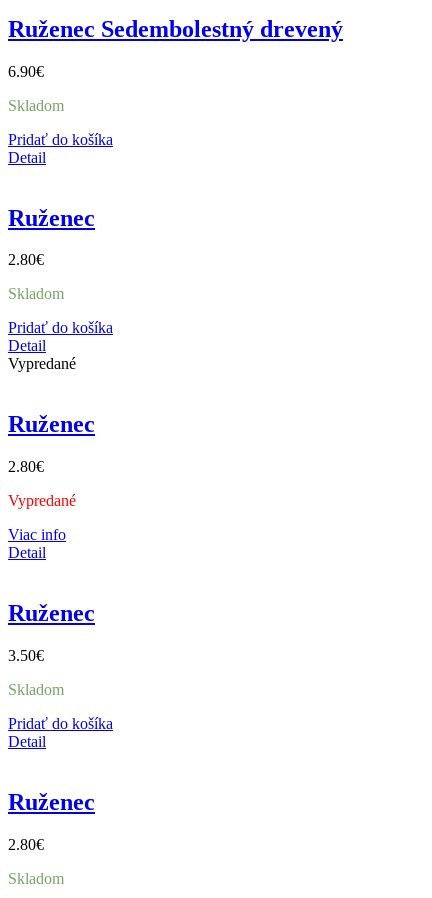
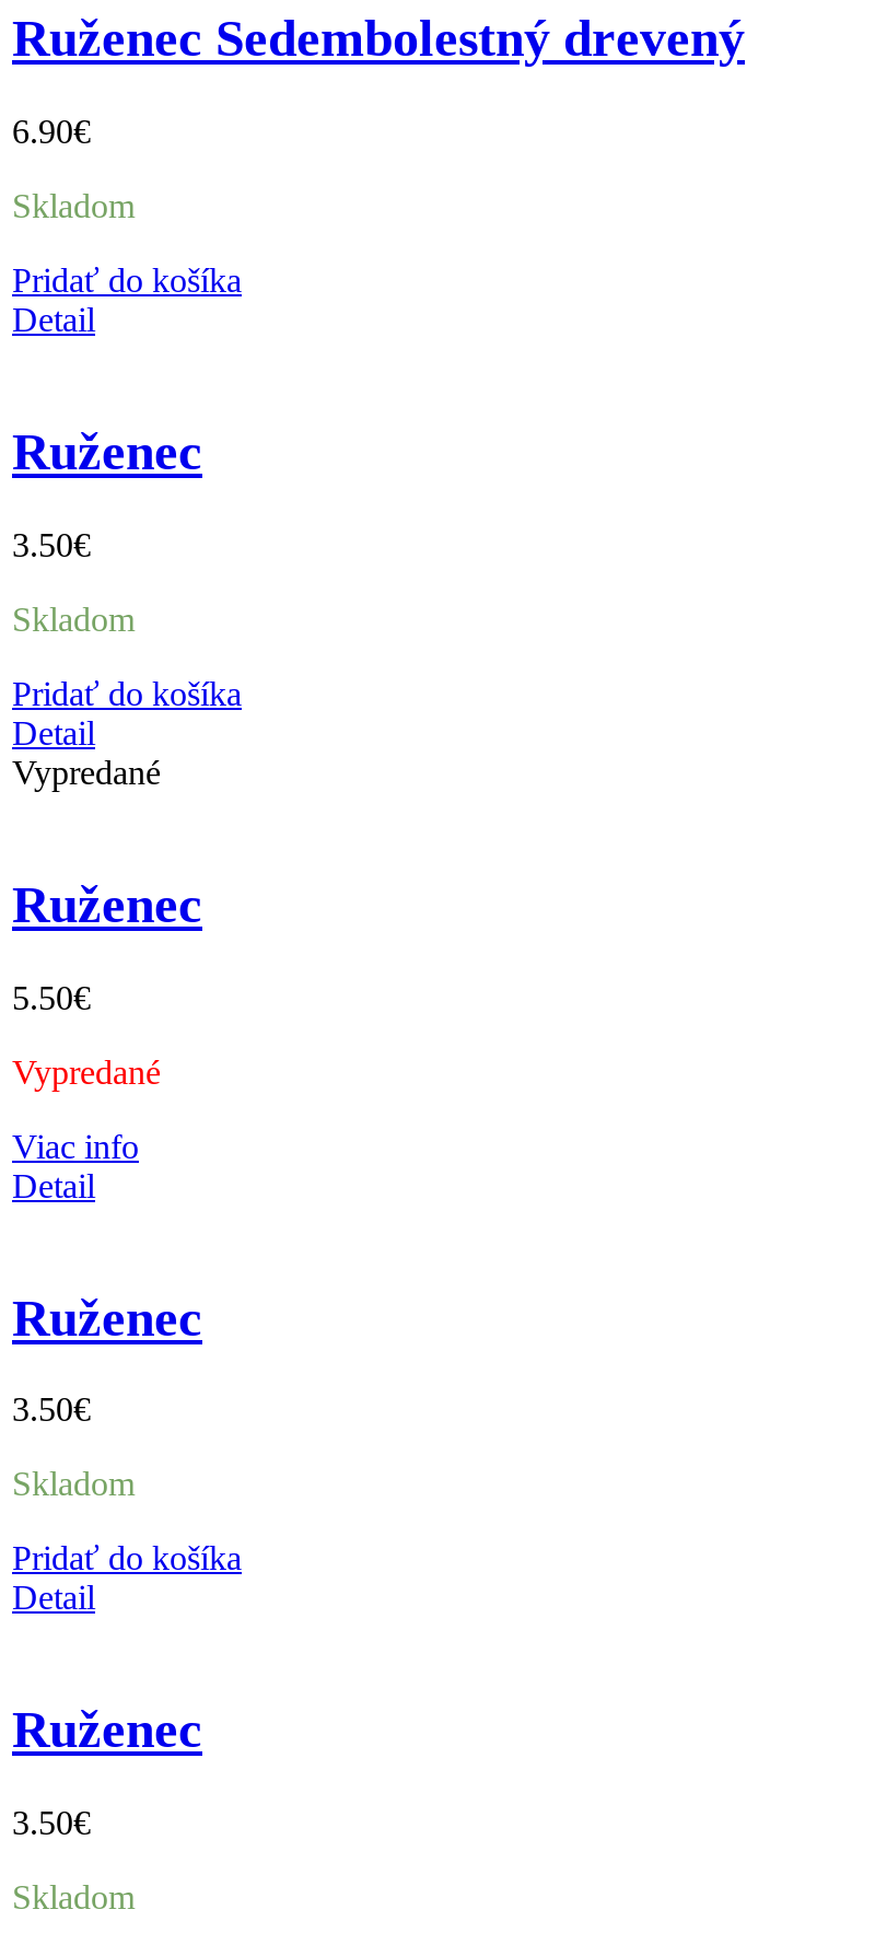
[8,251,44,268] 2.80€ -> [12,526,91,563] 3.50€
[8,458,44,475] 2.80€ -> [12,979,91,1016] 5.50€
[8,836,44,853] 2.80€ -> [12,1805,91,1842] 3.50€

